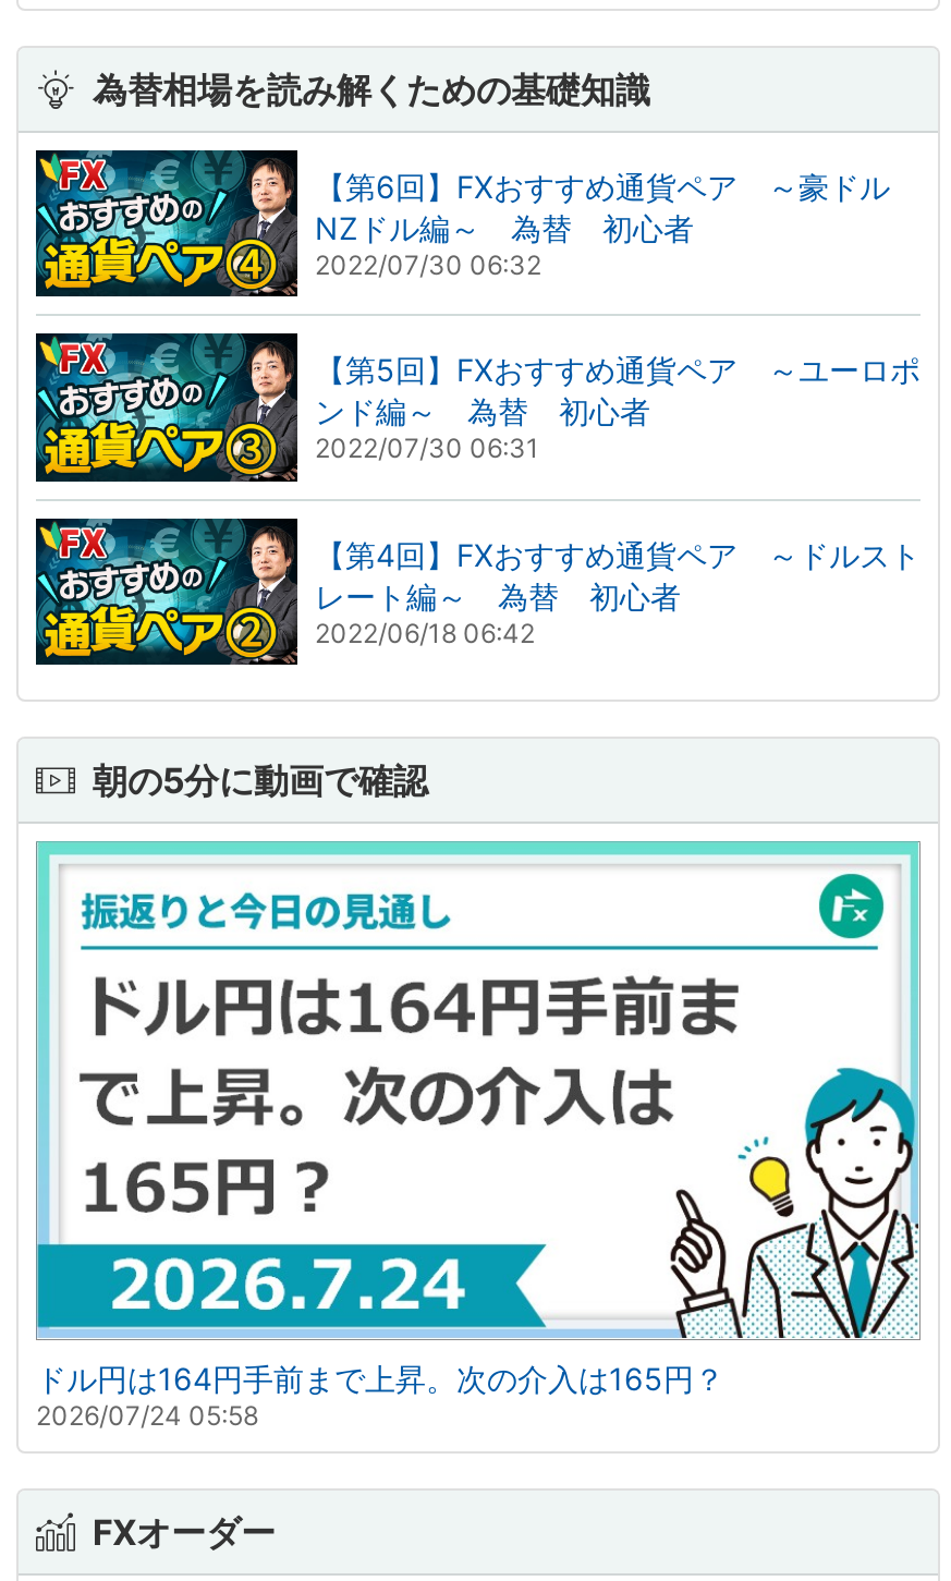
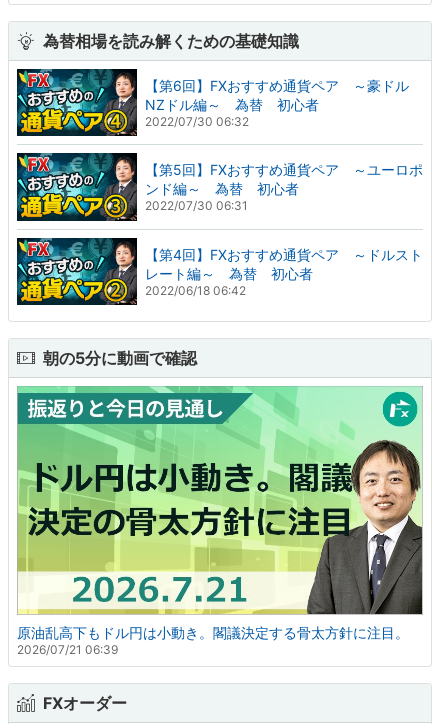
[36,841,920,1431] [image] | ドル円は164円手前まで上昇。次の介入は165円？ | 2026/07/24 05:58 -> [17,386,423,657] [image] | 原油乱高下もドル円は小動き。閣議決定する骨太方針に注目。 | 2026/07/21 06:39

